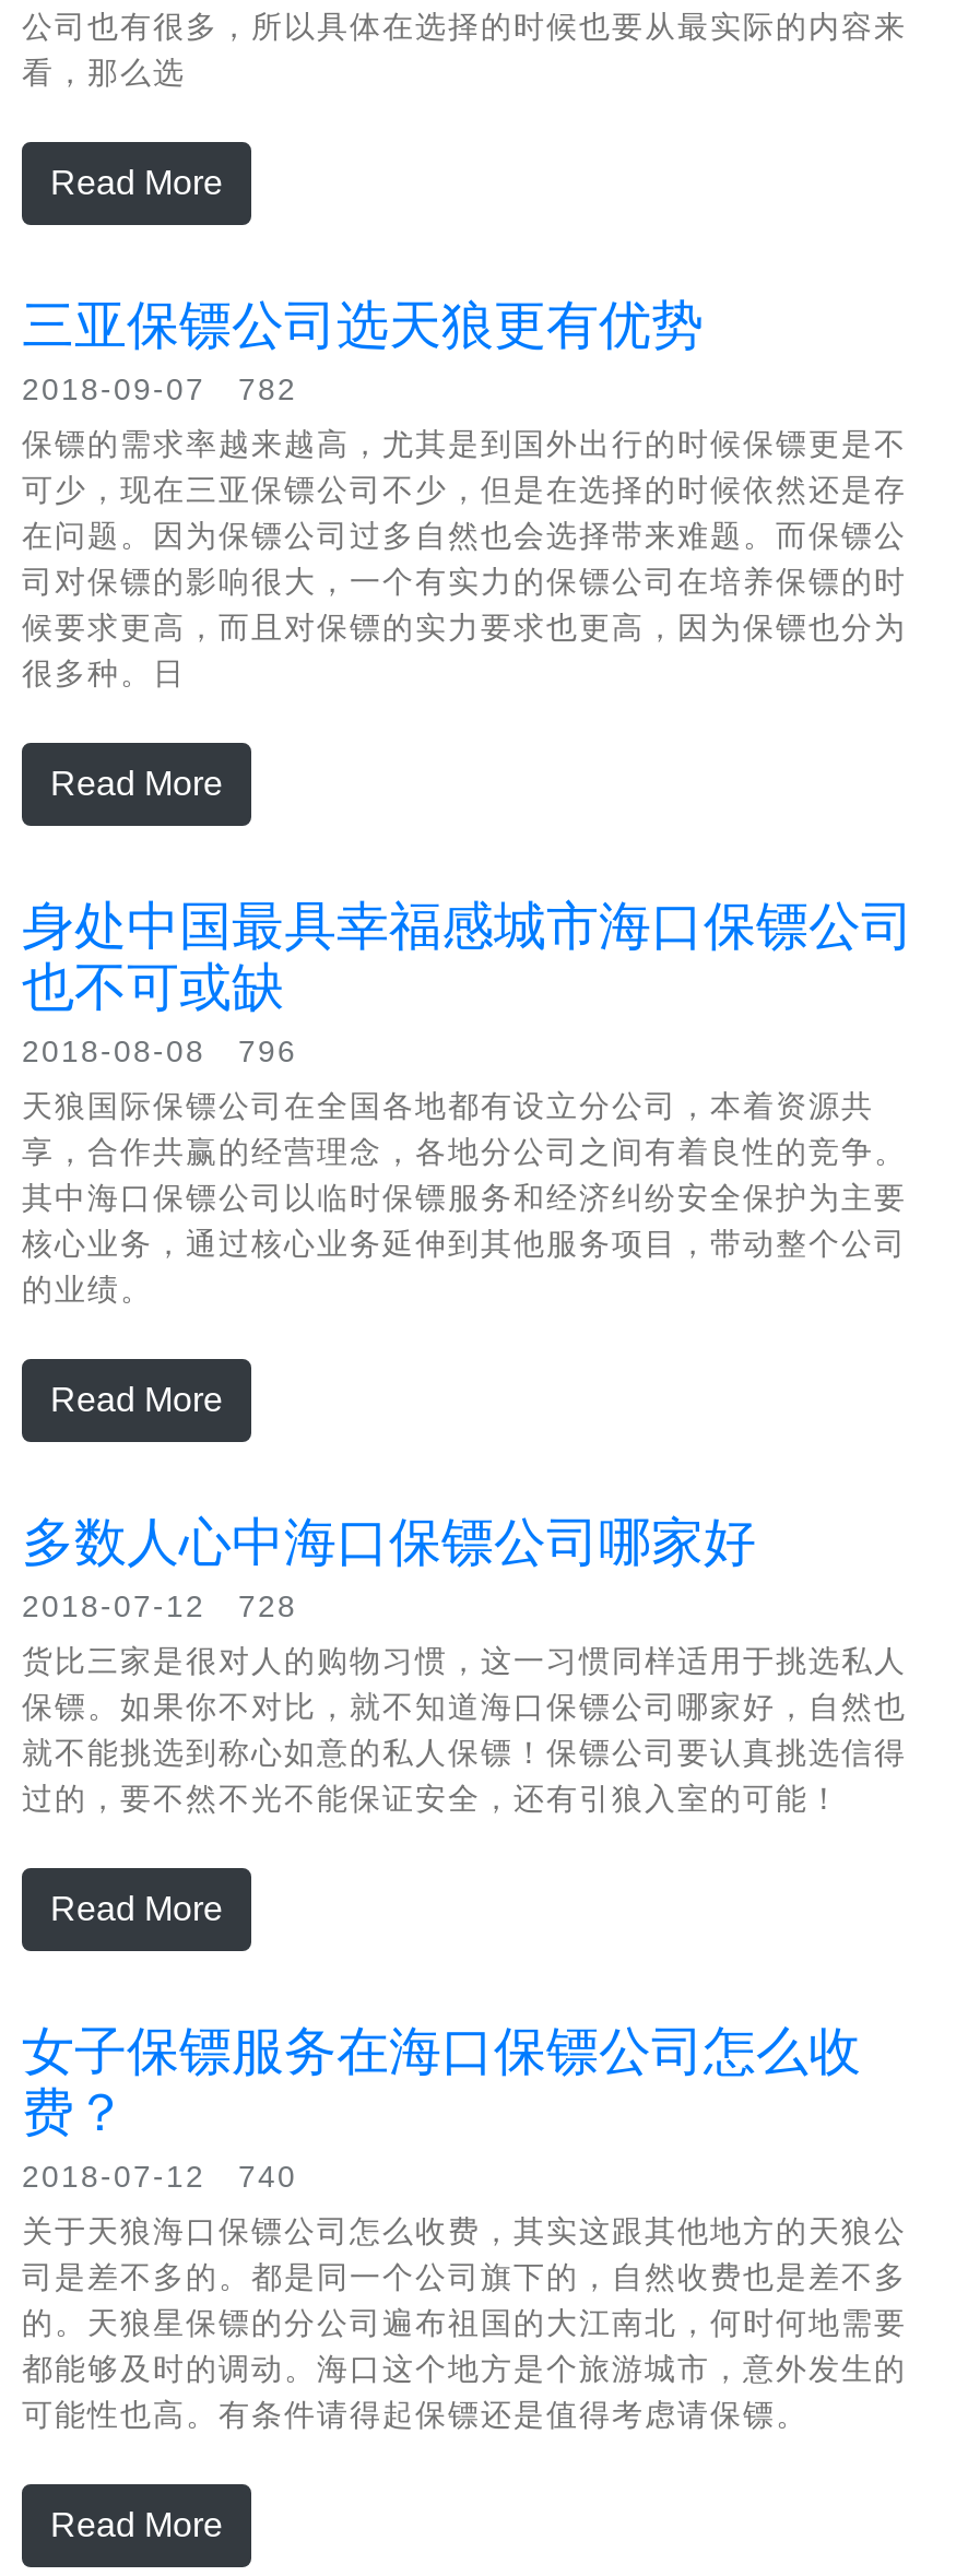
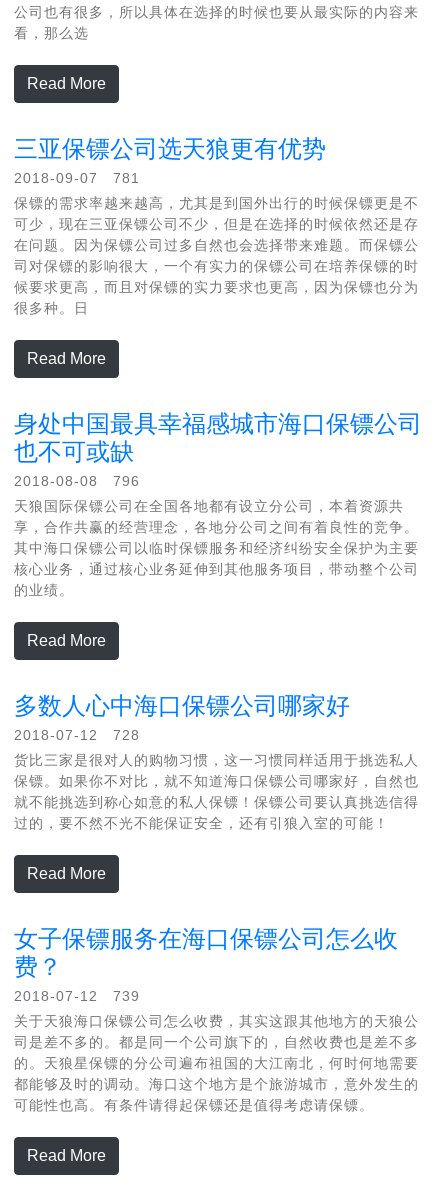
[22,372,297,407] 2018-09-07 782 -> [14,170,140,186] 2018-09-07 781
[22,2160,297,2195] 2018-07-12 740 -> [14,988,140,1004] 2018-07-12 739

